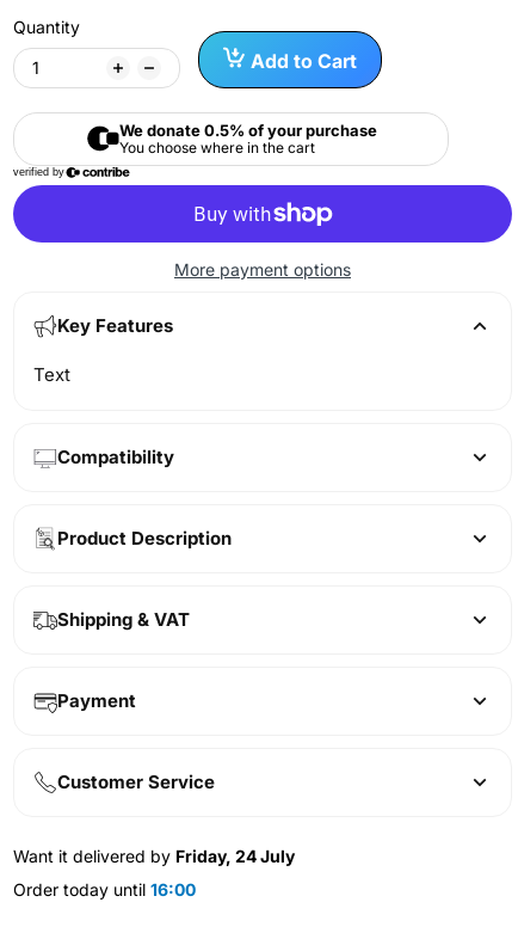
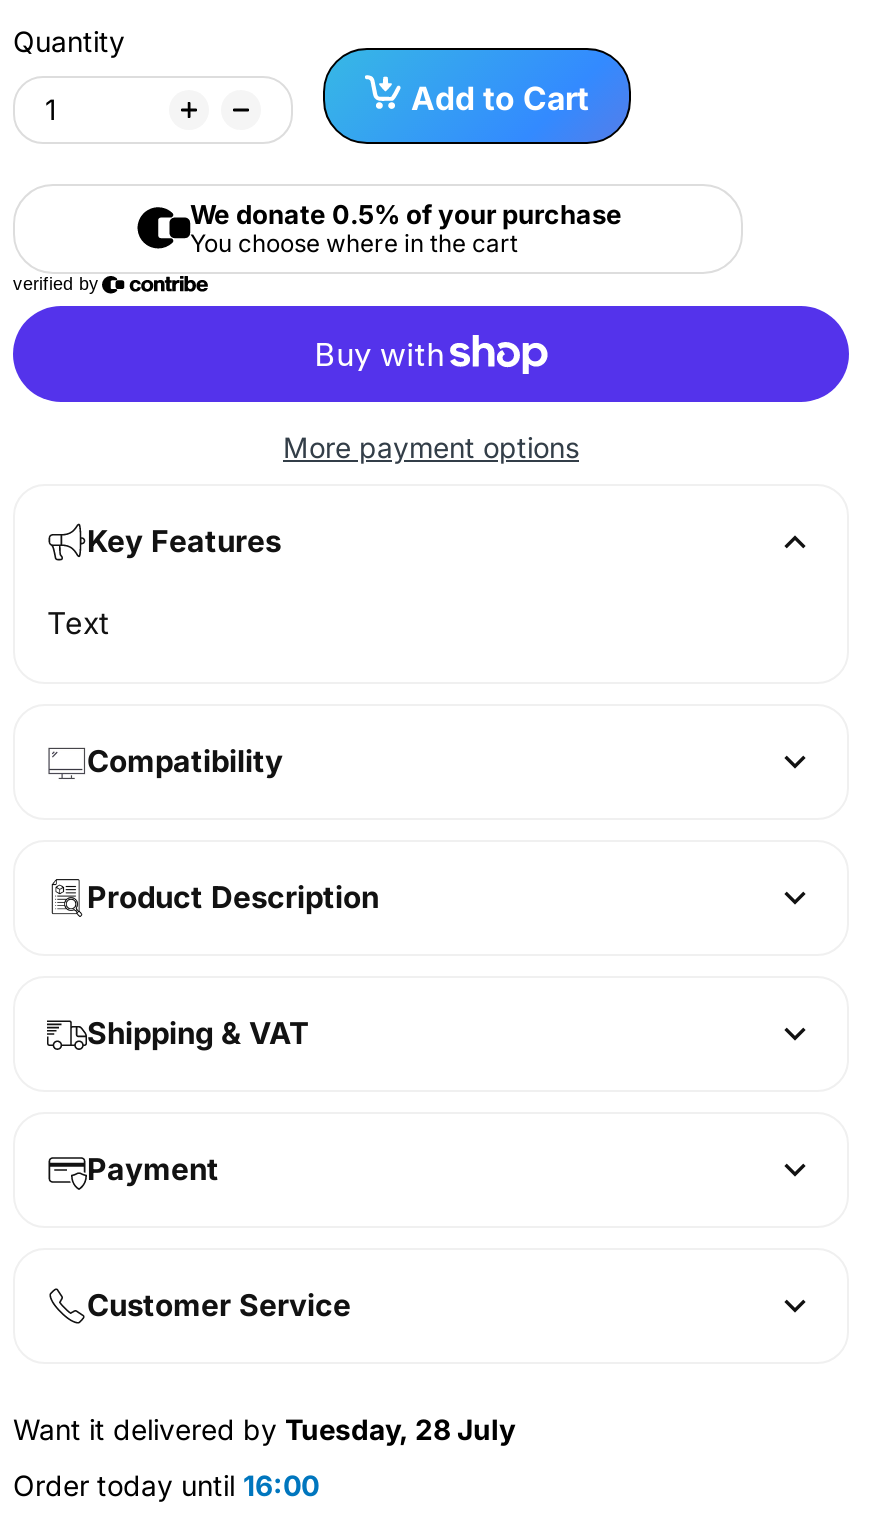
[13,845,295,866] Want it delivered by Friday, 24 July -> [13,1411,515,1445] Want it delivered by Tuesday, 28 July

